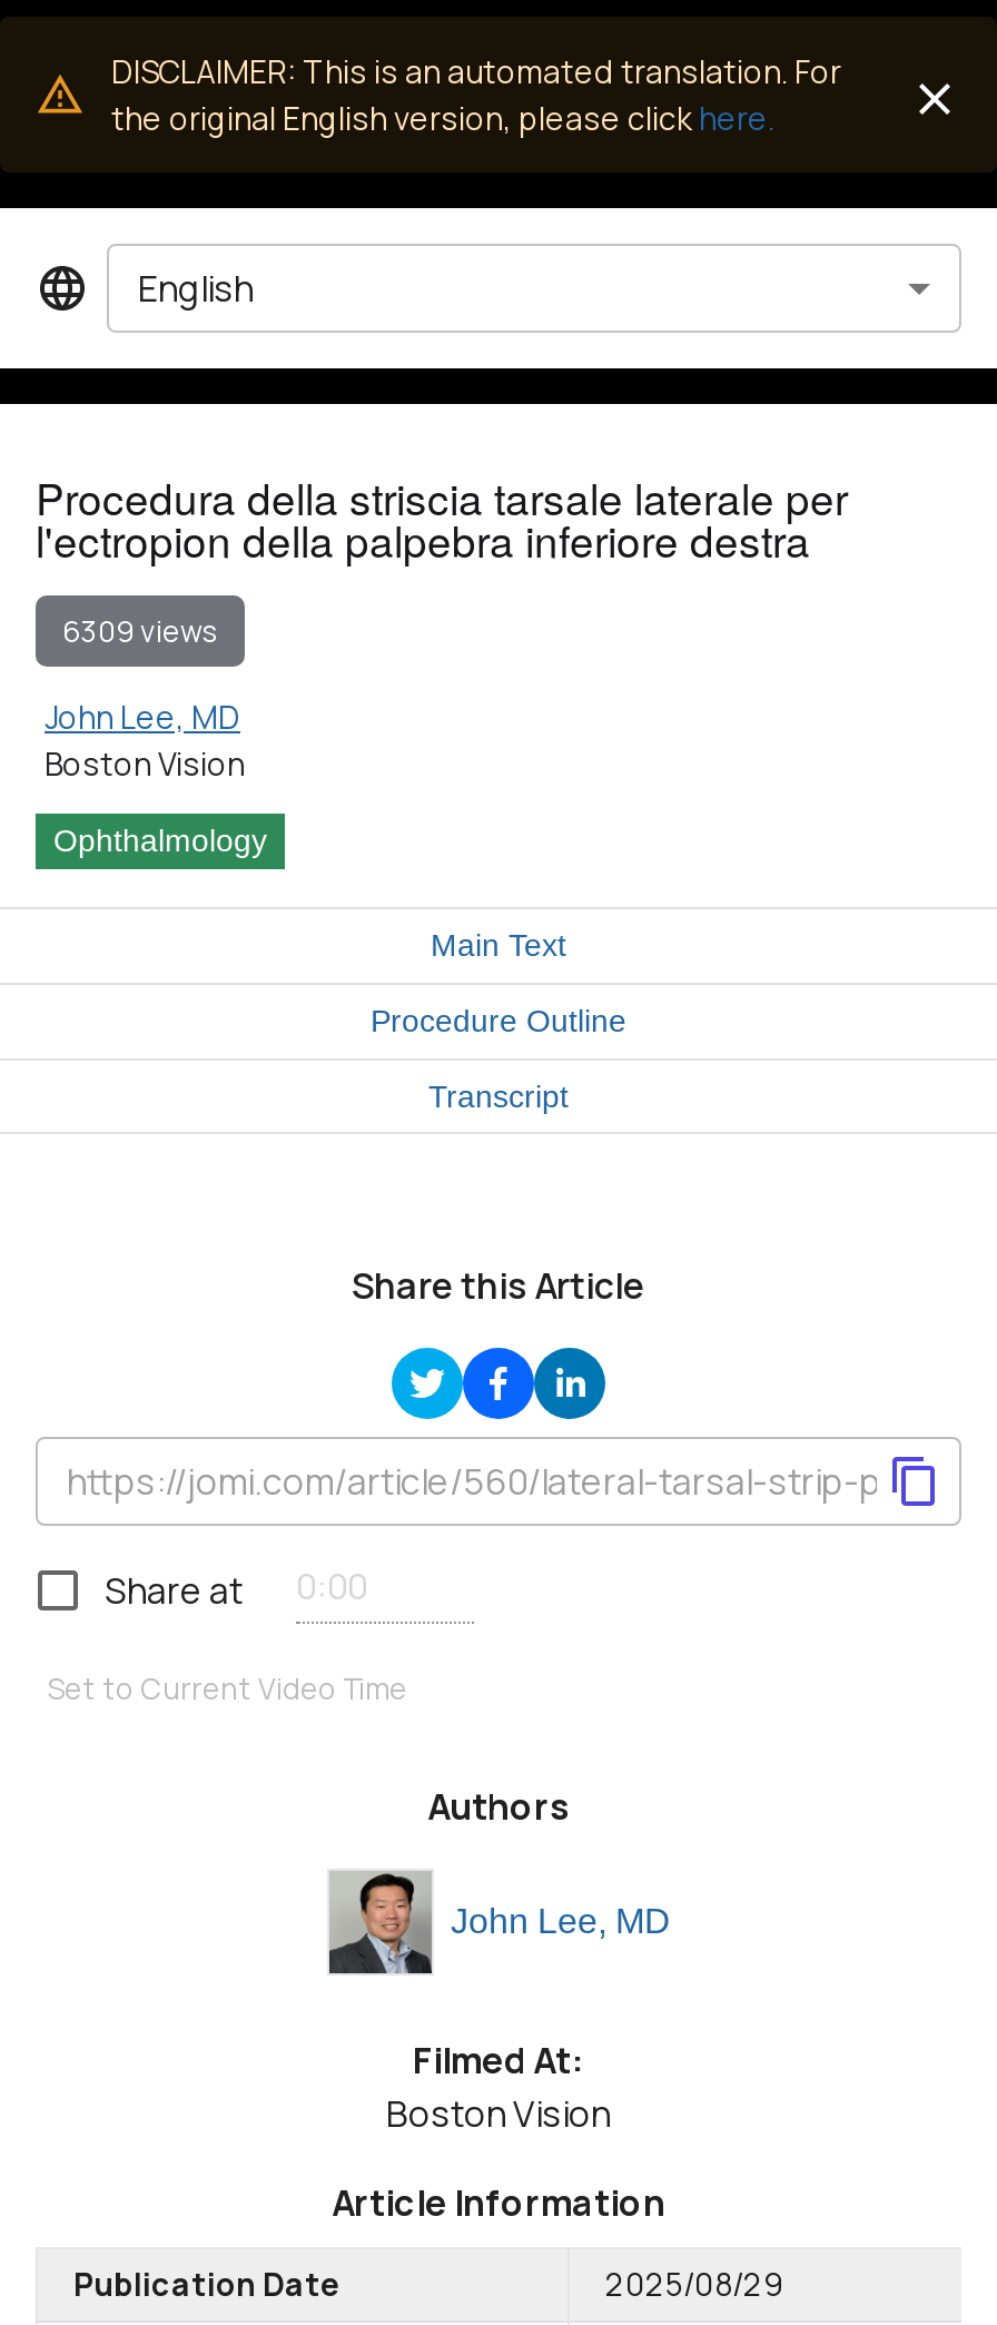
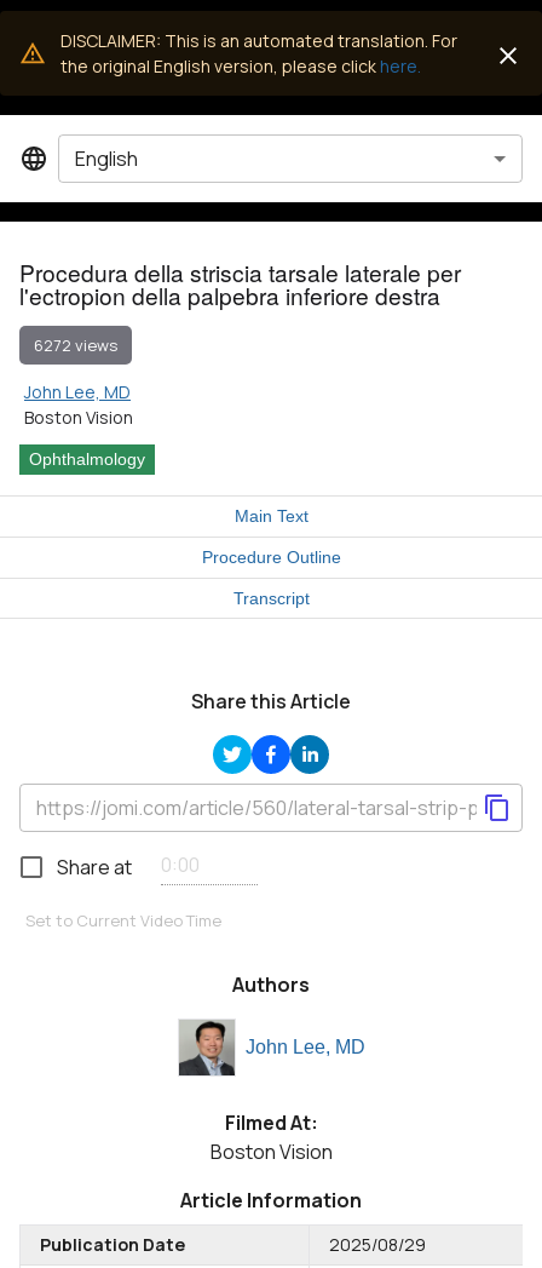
[62,610,218,650] 6309 views -> [34,334,117,355] 6272 views

